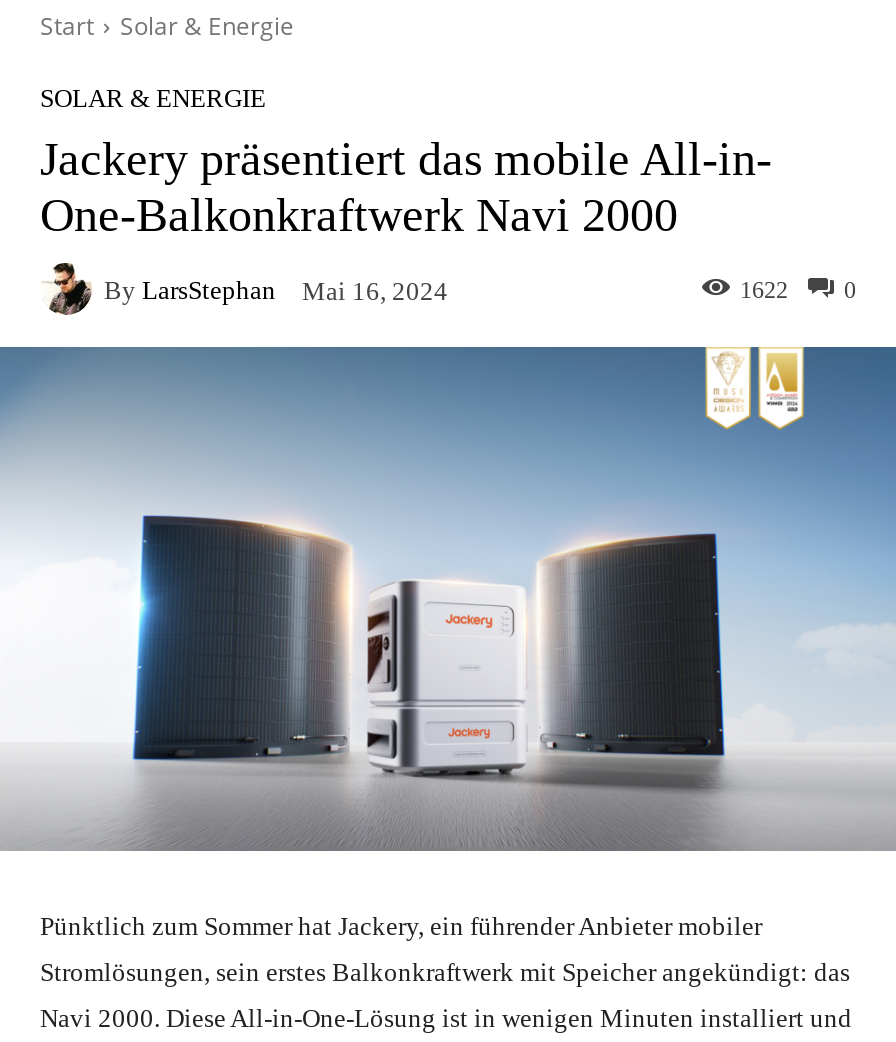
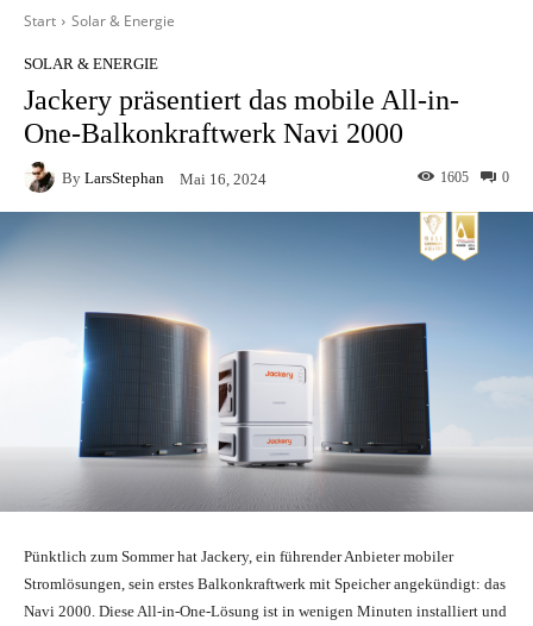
[740,275,856,303] 1622 0 -> [440,169,509,186] 1605 0

